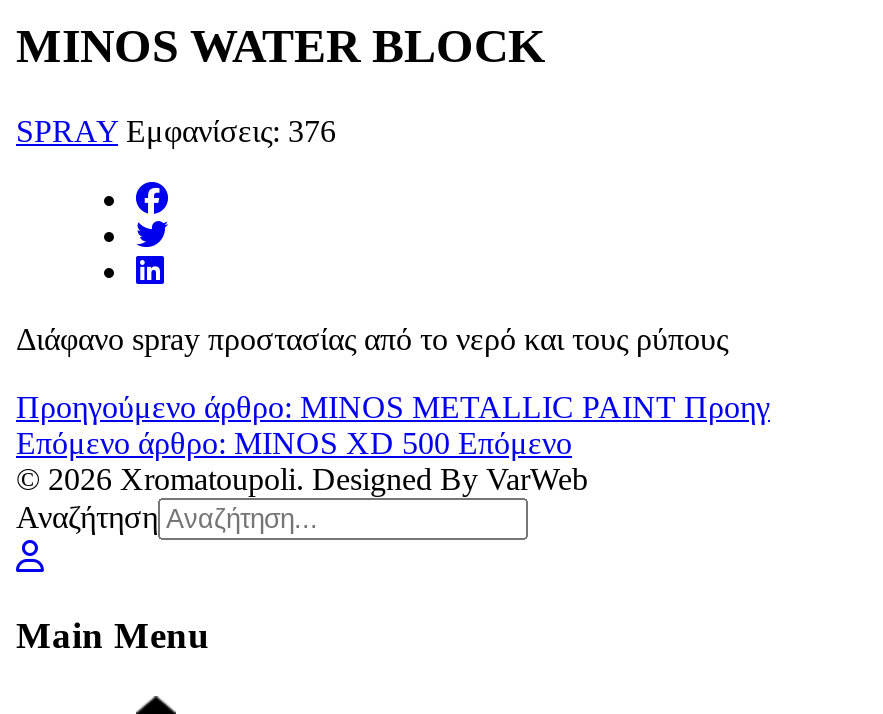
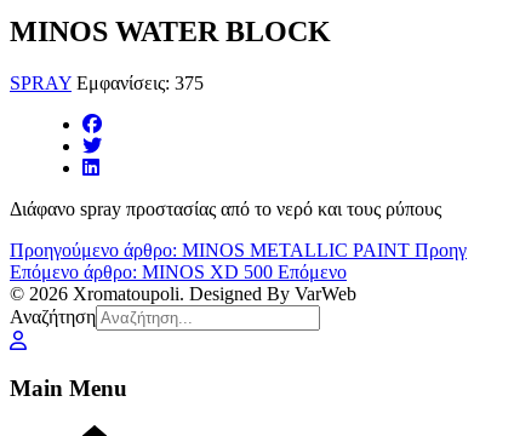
[16,114,336,148] SPRAY Εμφανίσεις: 376 -> [10,73,204,93] SPRAY Εμφανίσεις: 375

